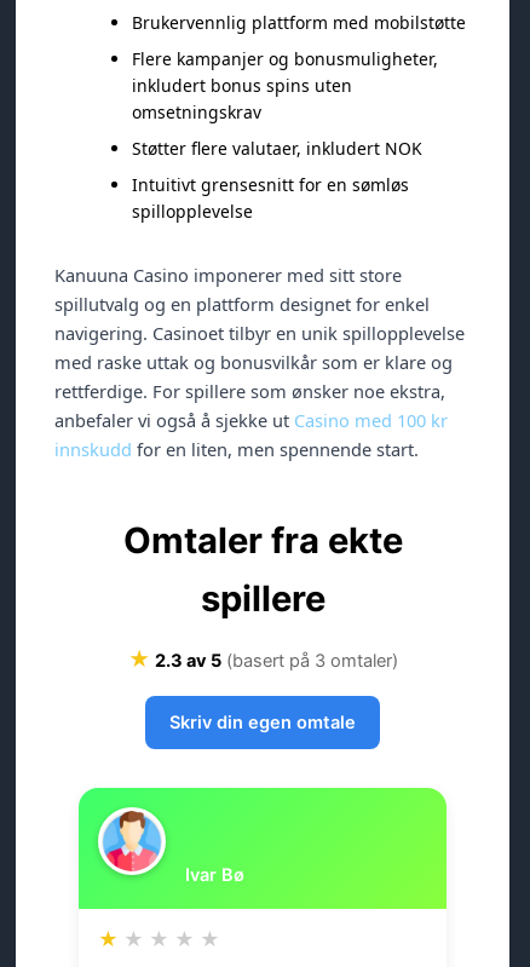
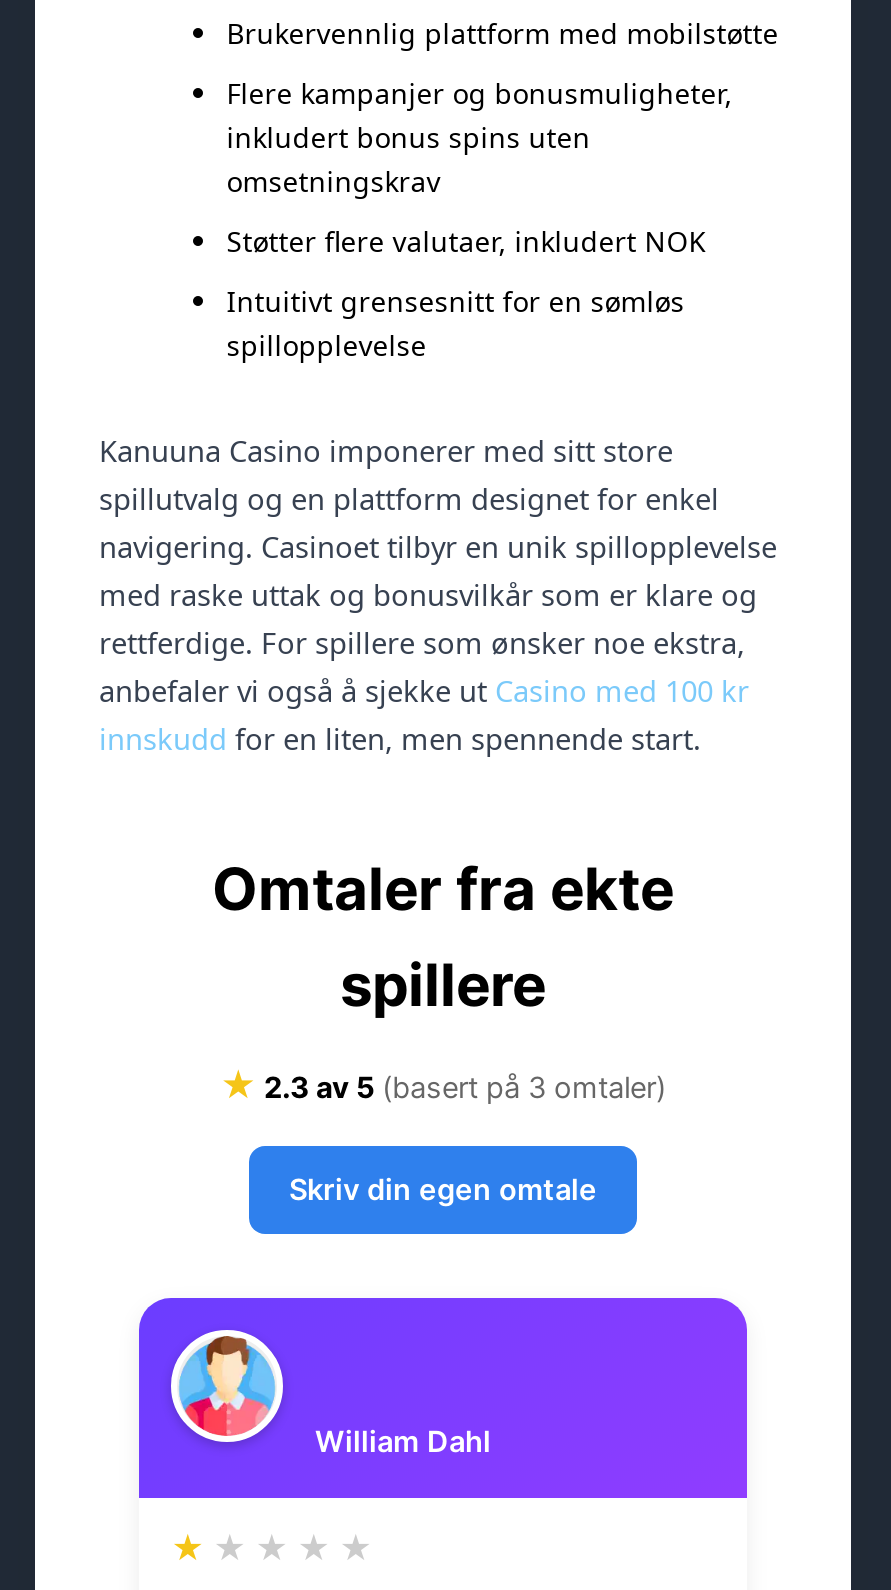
[77,787,448,910] [image] | Ivar Bø -> [137,1296,749,1500] [image] | William Dahl

